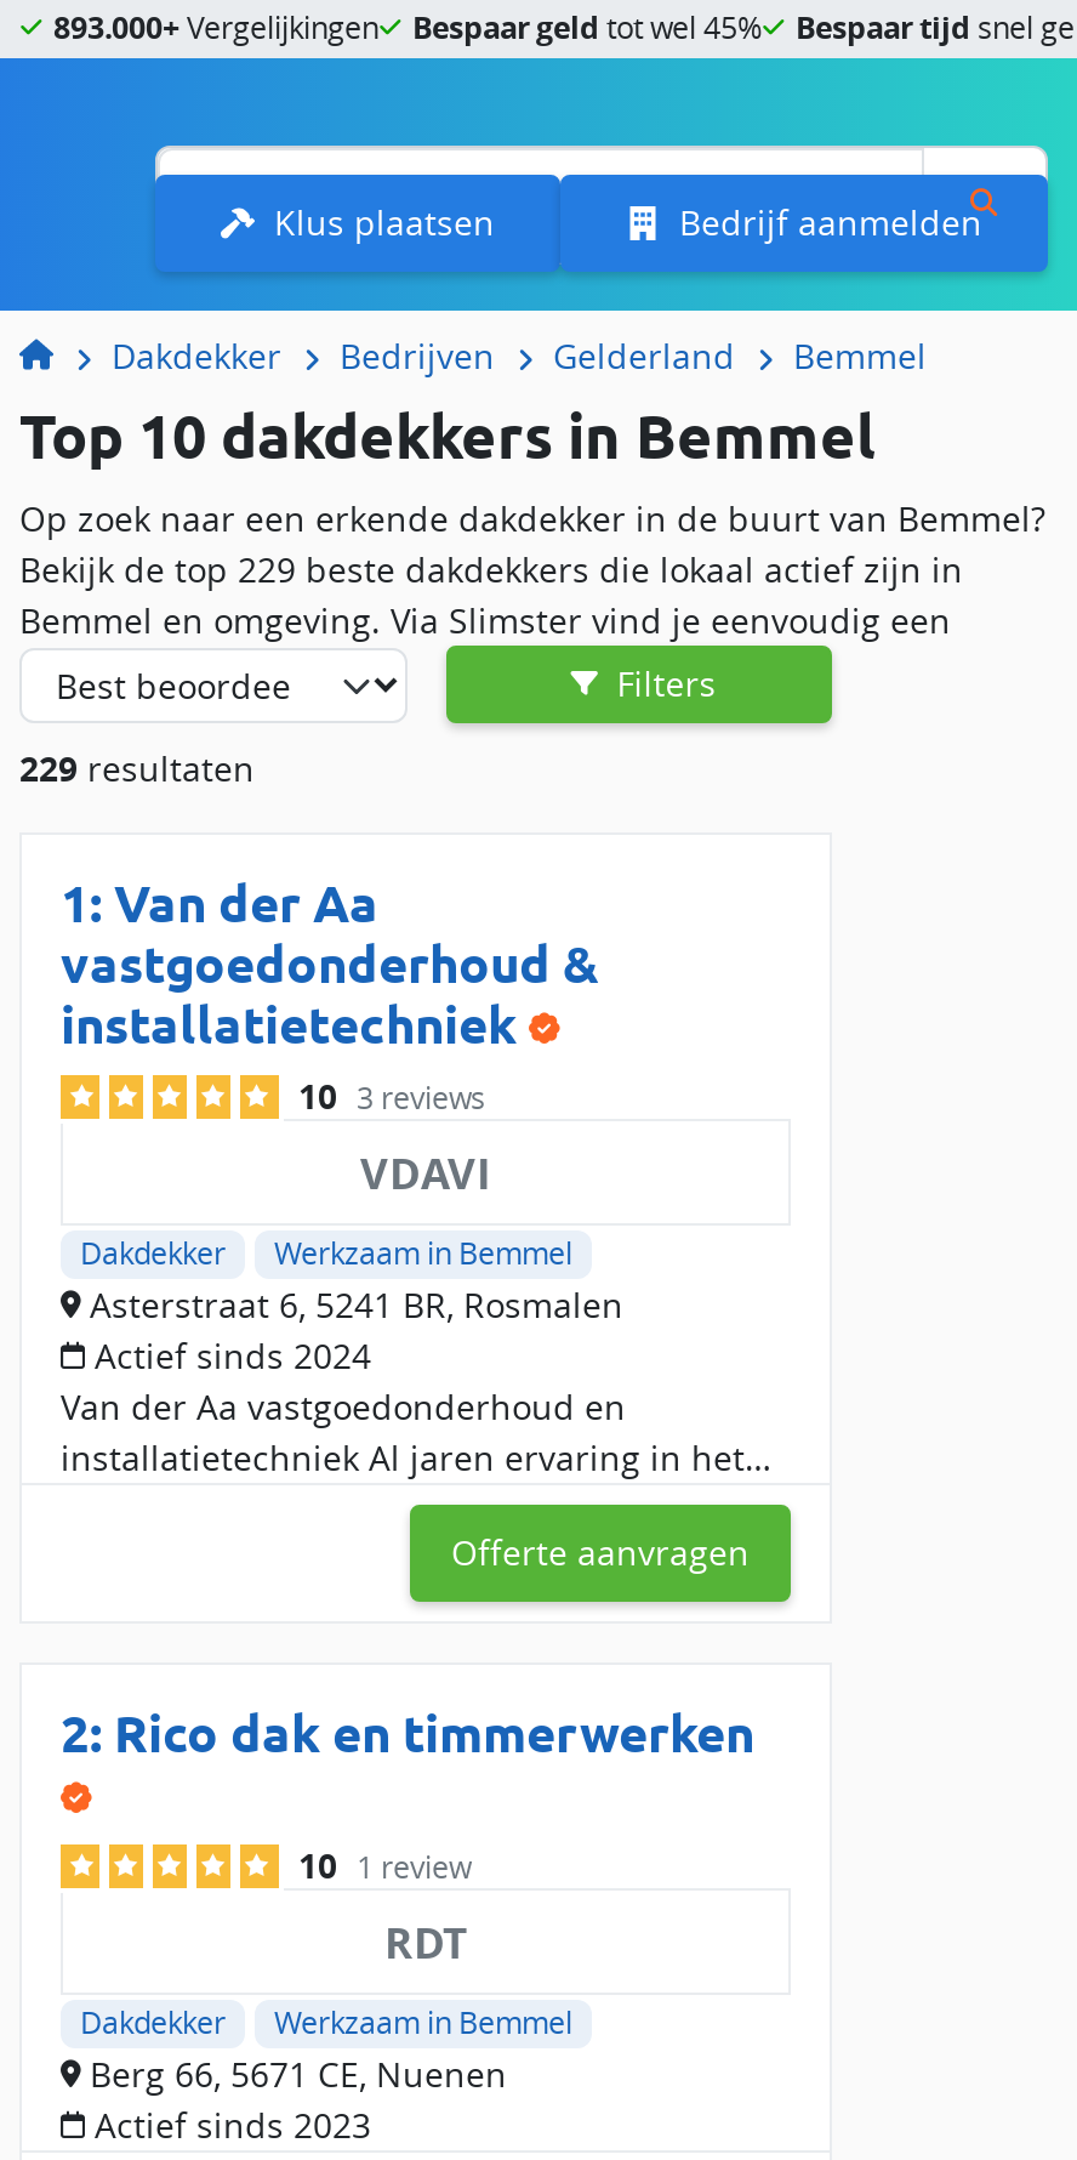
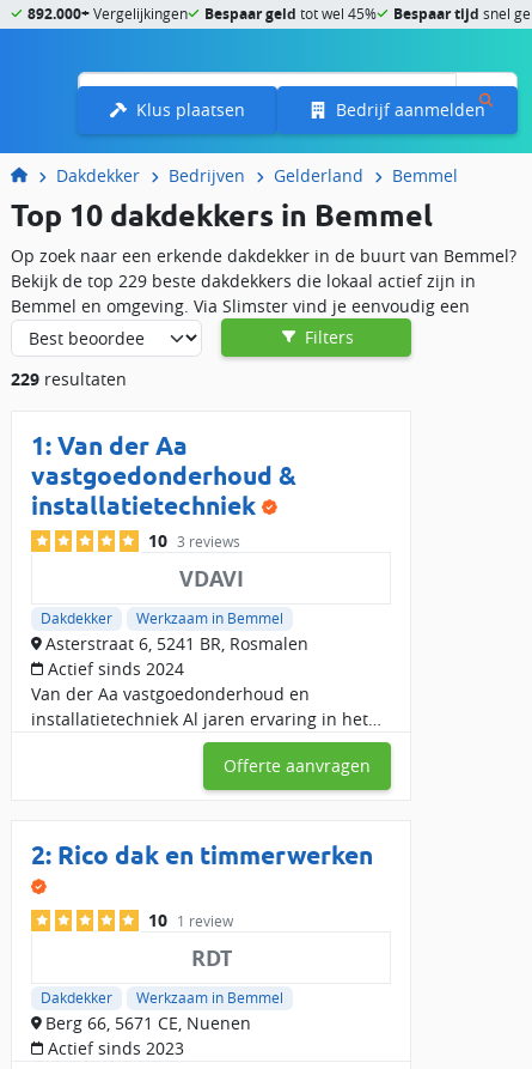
[53,7,378,49] 893.000+ Vergelijkingen -> [27,4,188,24] 892.000+ Vergelijkingen

